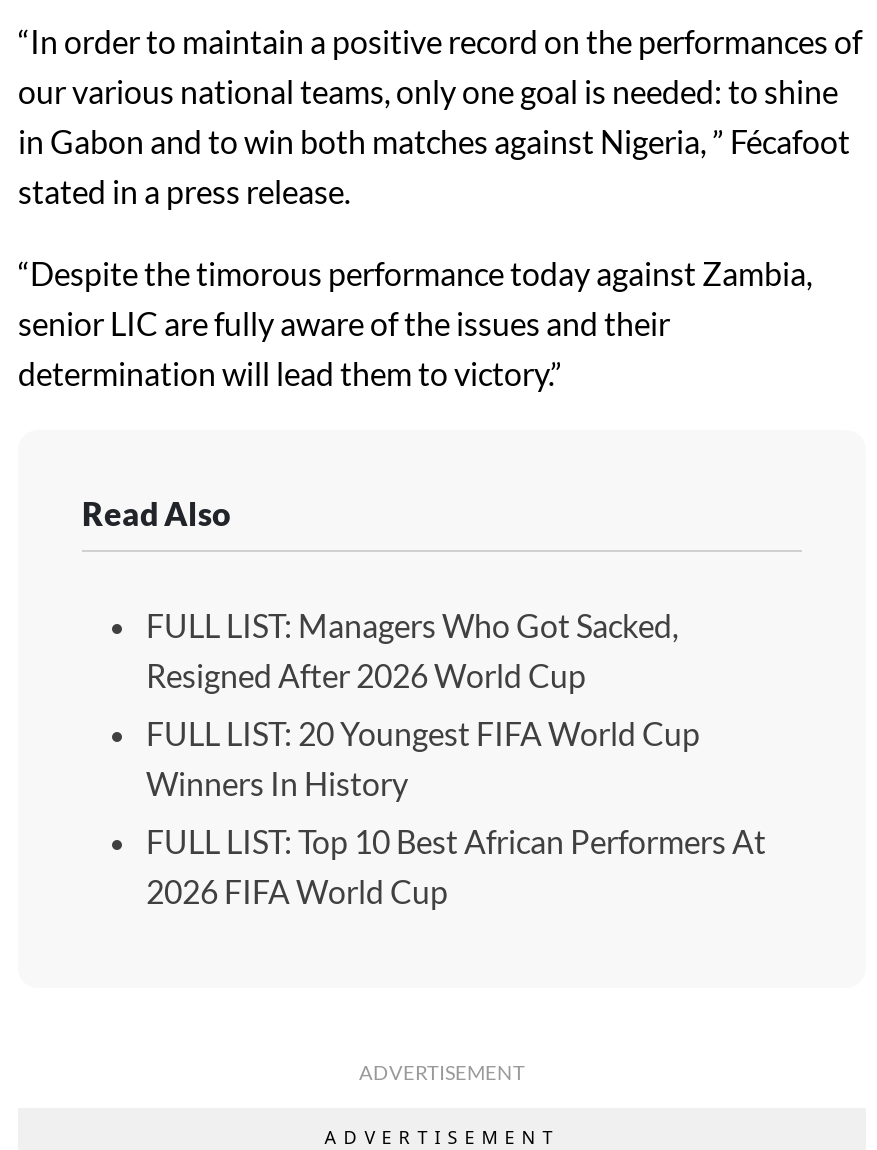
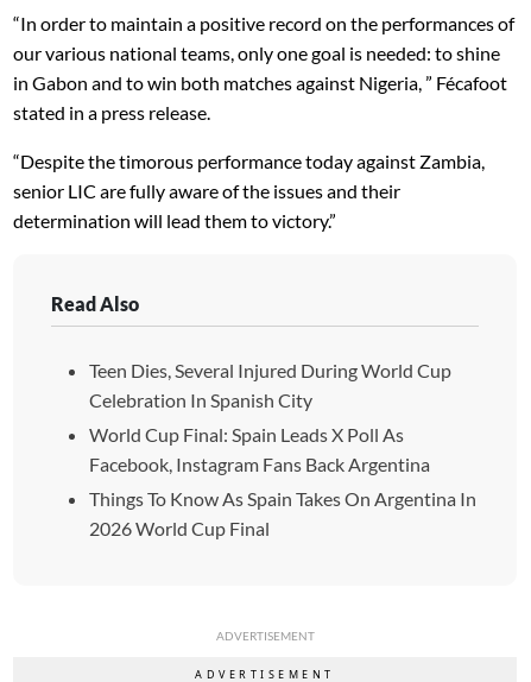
[146,606,678,694] FULL LIST: Managers Who Got Sacked, | Resigned After 2026 World Cup -> [89,359,451,411] Teen Dies, Several Injured During World Cup | Celebration In Spanish City
[146,714,700,802] FULL LIST: 20 Youngest FIFA World Cup | Winners In History -> [89,423,430,475] World Cup Final: Spain Leads X Poll As | Facebook, Instagram Fans Back Argentina
[146,822,766,910] FULL LIST: Top 10 Best African Performers At | 2026 FIFA World Cup -> [89,487,476,540] Things To Know As Spain Takes On Argentina In | 2026 World Cup Final

